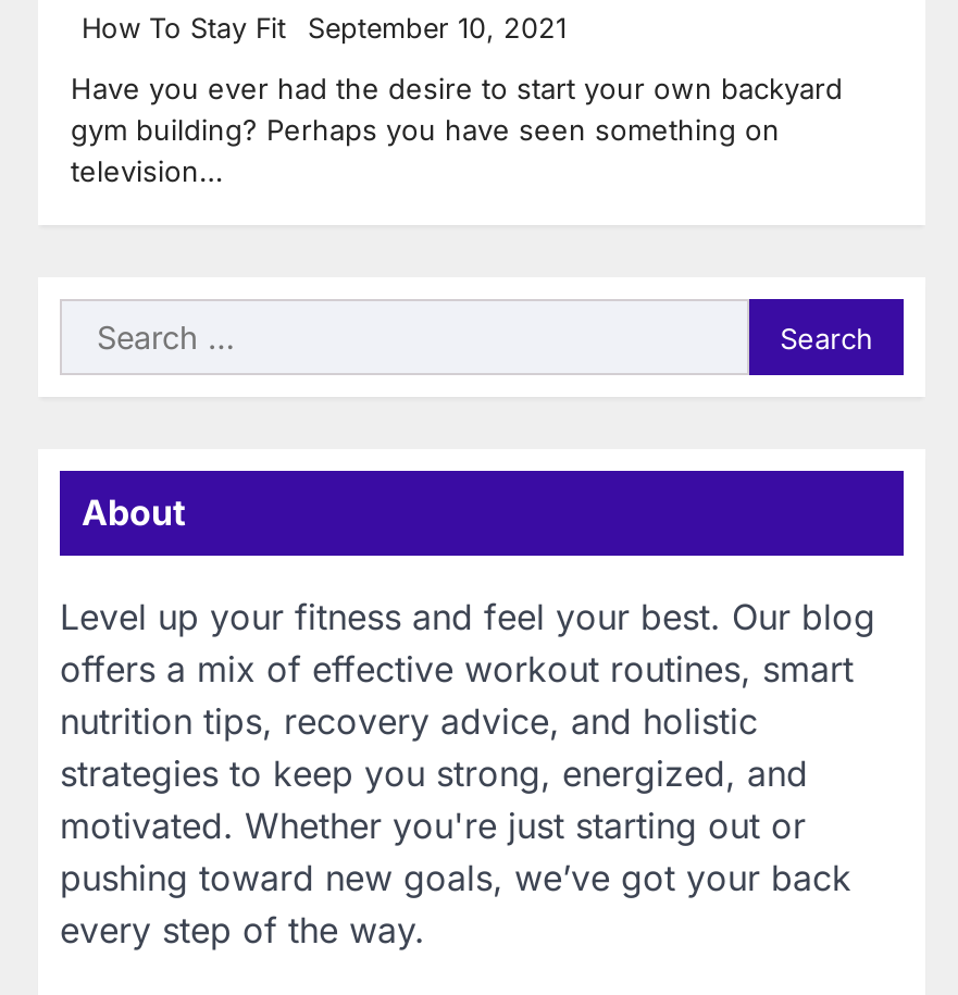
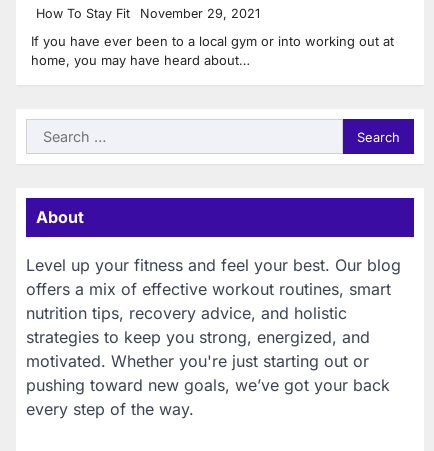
[82,13,567,45] How To Stay Fit September 10, 2021 -> [36,6,260,21] How To Stay Fit November 29, 2021
[71,71,843,189] Have you ever had the desire to start your own backyard | gym building? Perhaps you have seen something on | television… -> [31,33,394,68] If you have ever been to a local gym or into working out at | home, you may have heard about…

